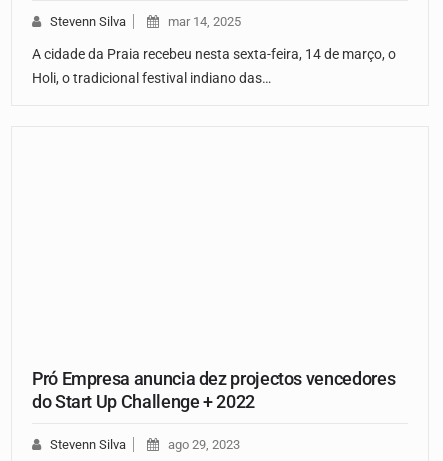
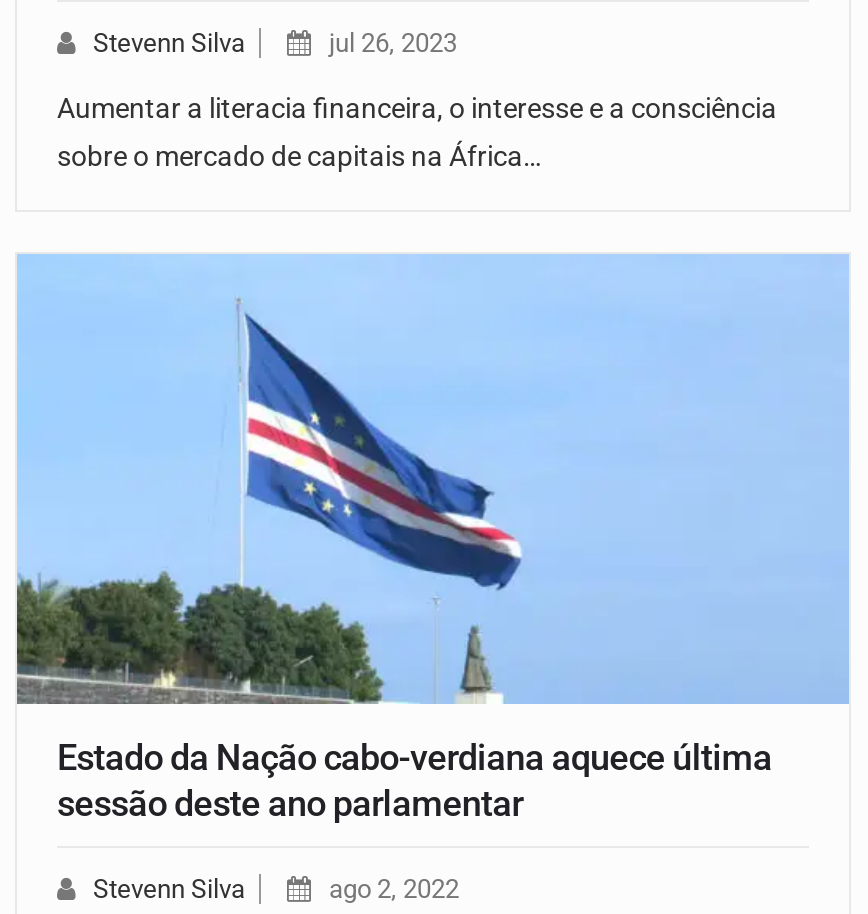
[168,14,241,29] mar 14, 2025 -> [329,28,457,58] jul 26, 2023
none -> [15,252,851,706] [image]
[32,46,396,62] A cidade da Praia recebeu nesta sexta-feira, 14 de março, o -> [57,92,777,124] Aumentar a literacia financeira, o interesse e a consciência
[32,70,271,86] Holi, o tradicional festival indiano das… -> [57,140,541,172] sobre o mercado de capitais na África…
[32,368,395,412] Pró Empresa anuncia dez projectos vencedores | do Start Up Challenge + 2022 -> [57,735,772,823] Estado da Nação cabo-verdiana aquece última | sessão deste ano parlamentar
[168,437,240,452] ago 29, 2023 -> [329,873,459,903] ago 2, 2022

